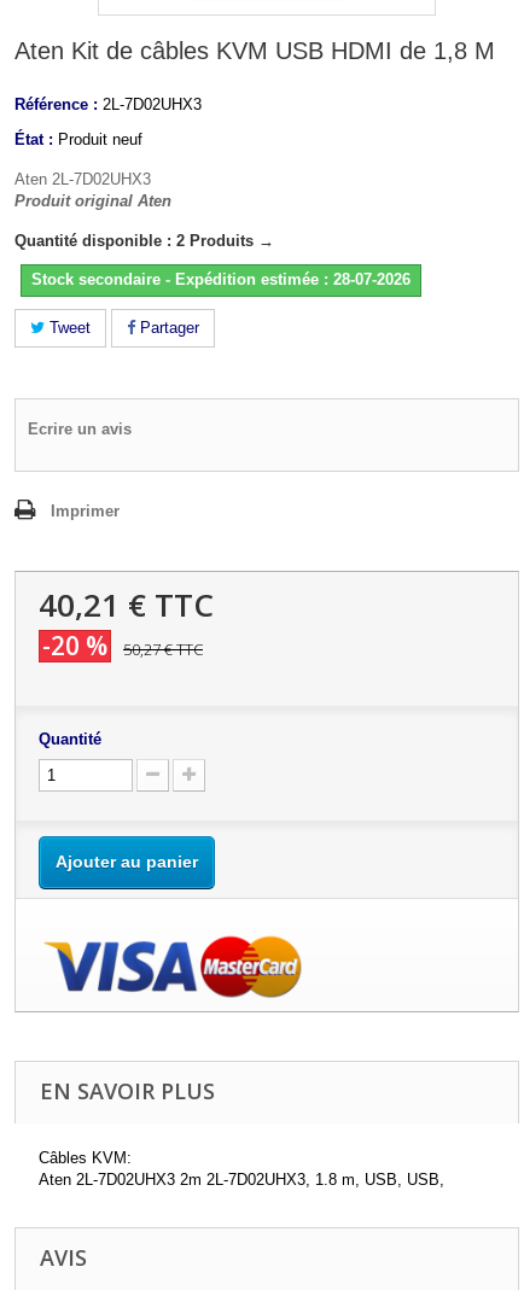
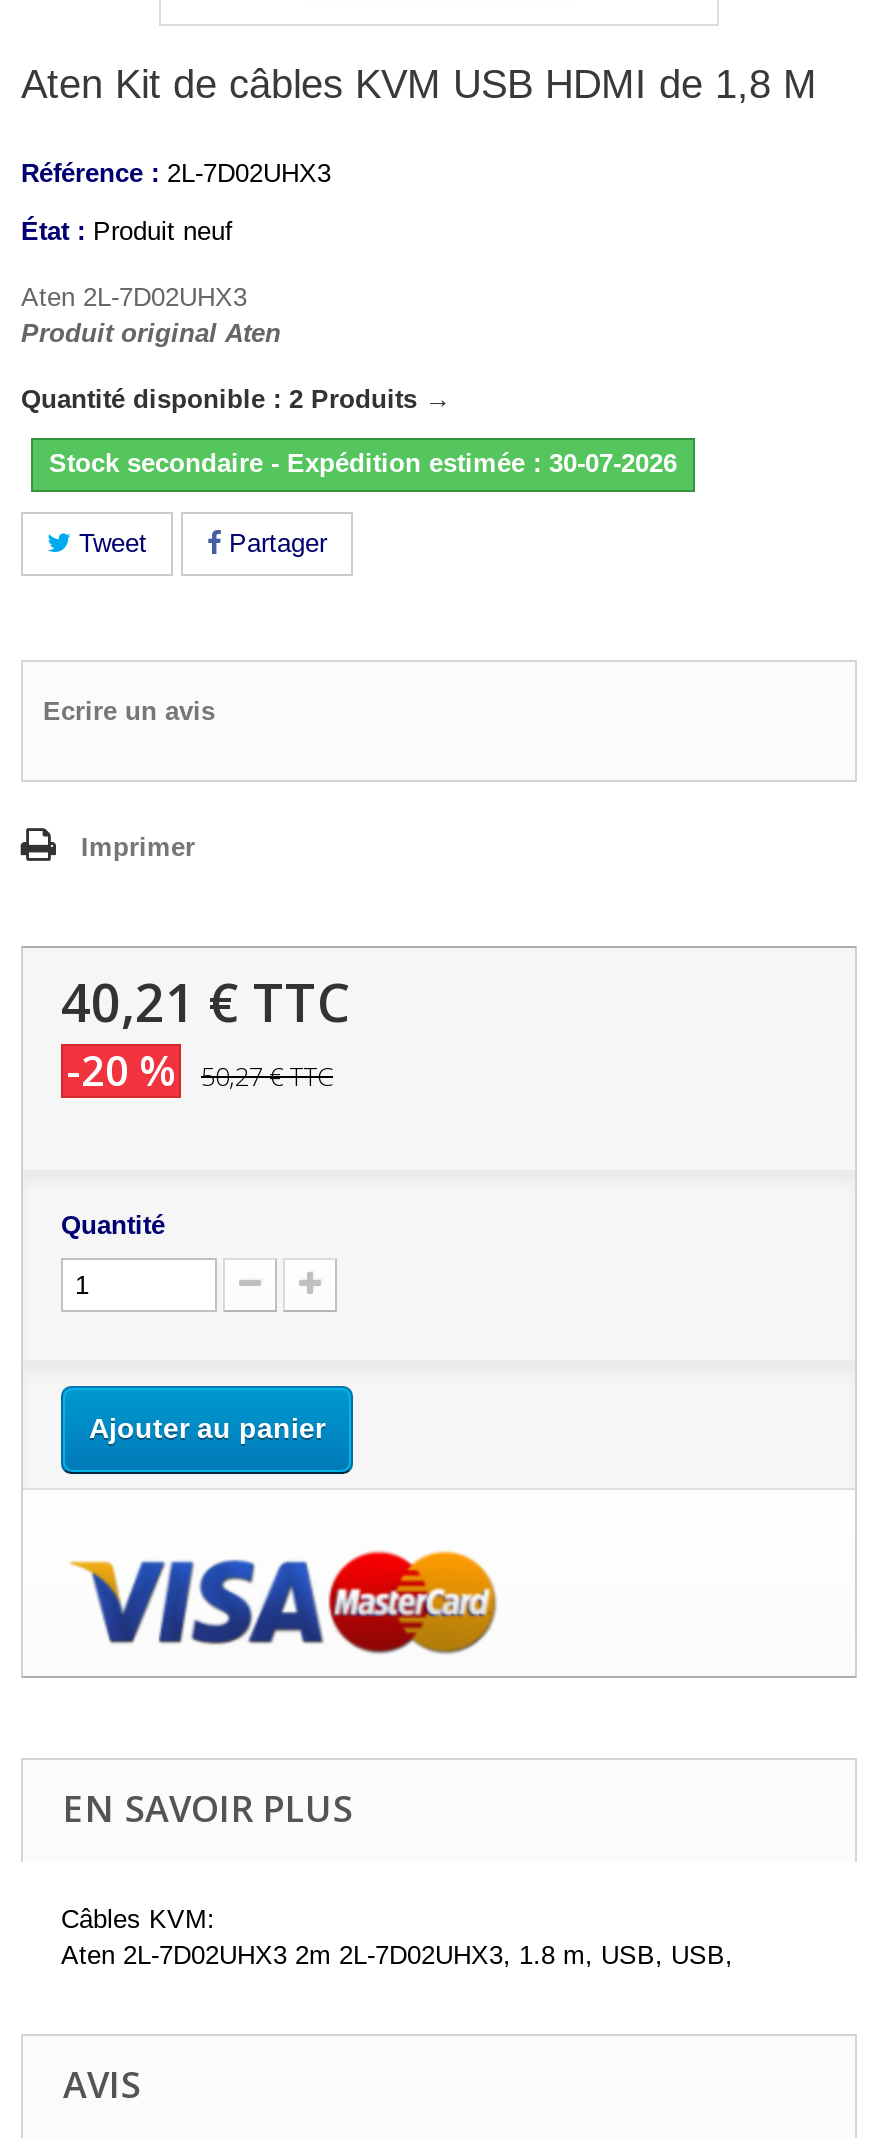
[31,270,411,288] Stock secondaire - Expédition estimée : 28-07-2026 -> [49,448,677,478] Stock secondaire - Expédition estimée : 30-07-2026

